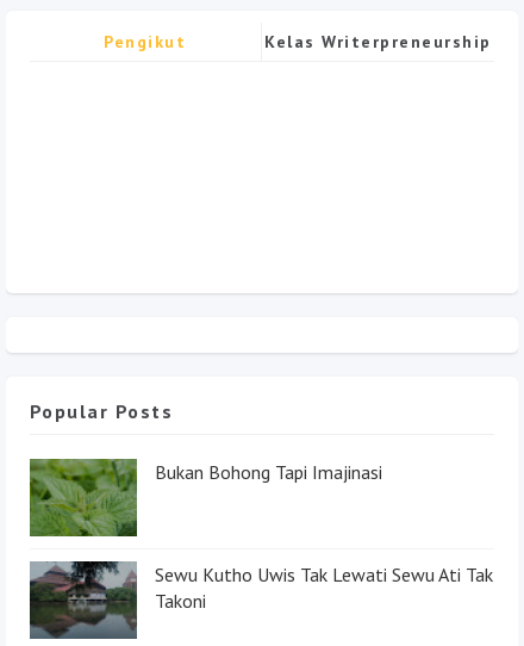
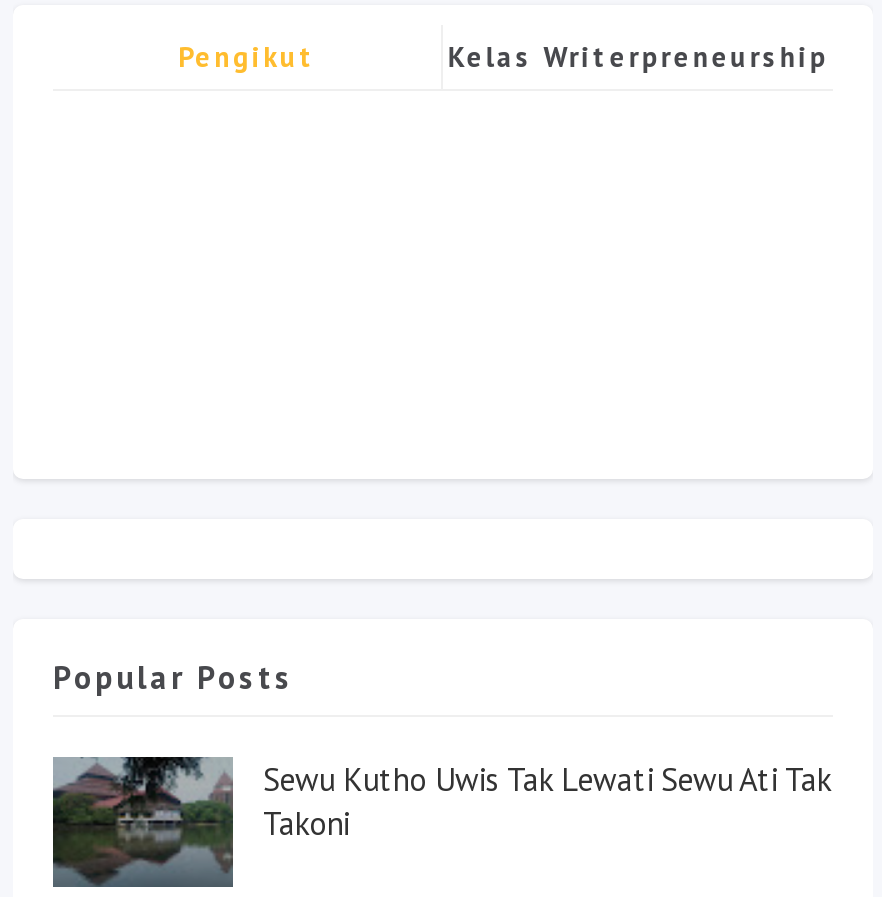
[29,458,382,538] [image] | Bukan Bohong Tapi Imajinasi -> none

